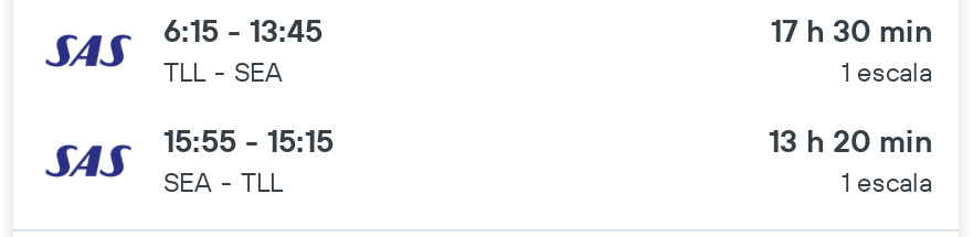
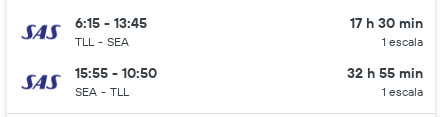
[163,121,334,161] 15:55 - 15:15 -> [75,64,157,82] 15:55 - 10:50
[769,121,932,161] 13 h 20 min -> [347,64,423,82] 32 h 55 min

